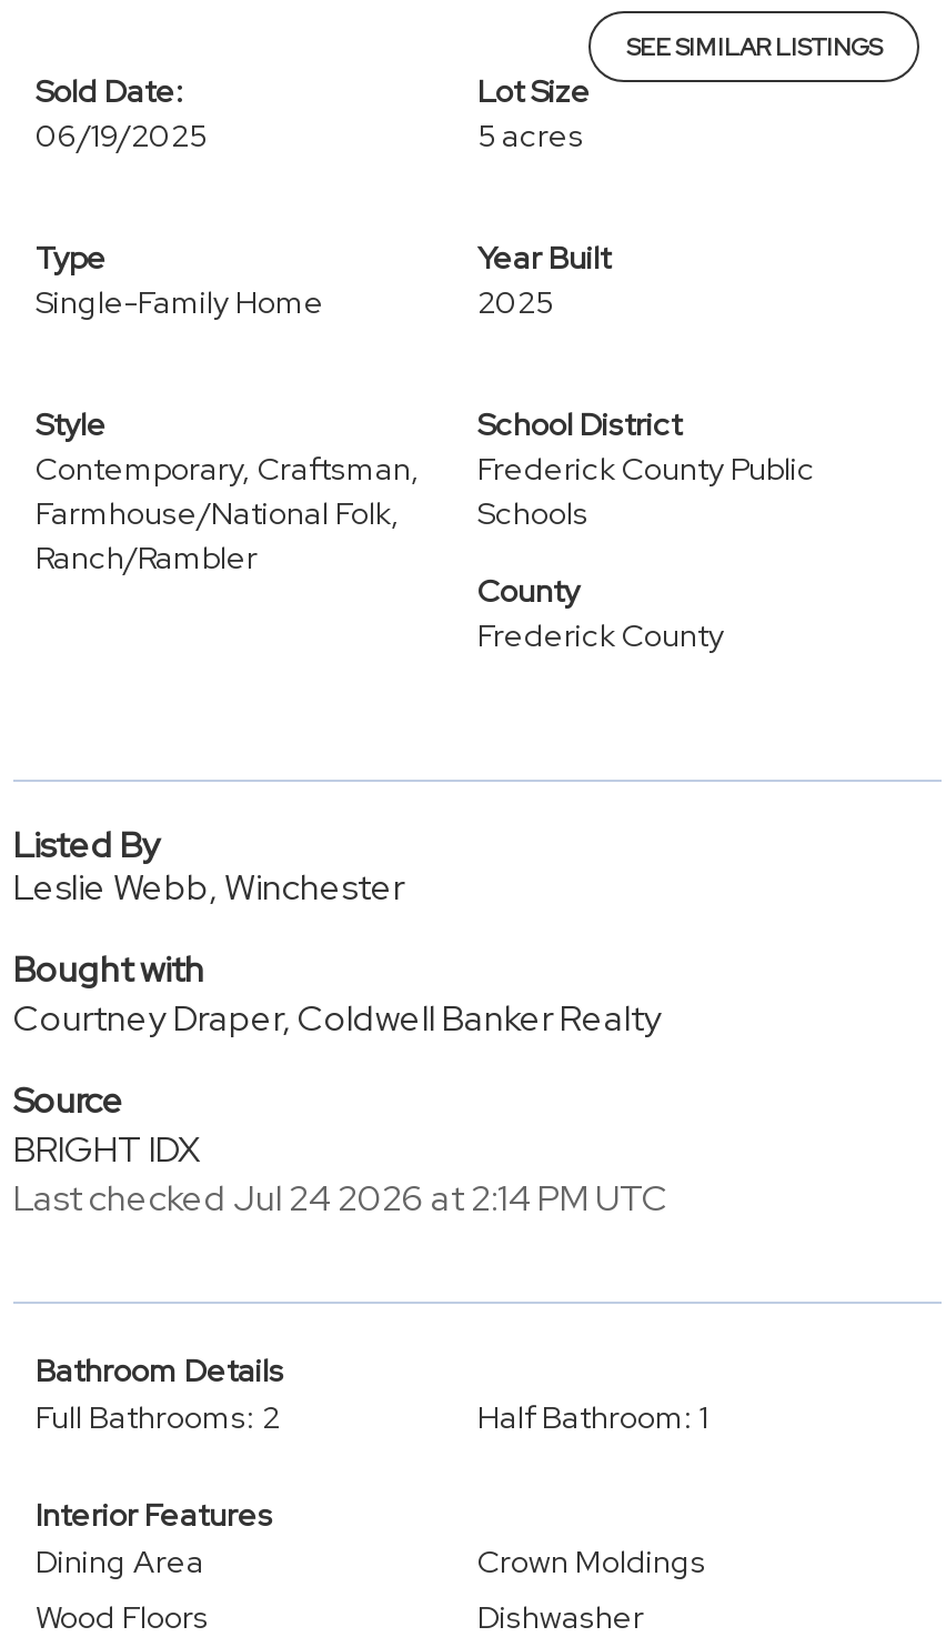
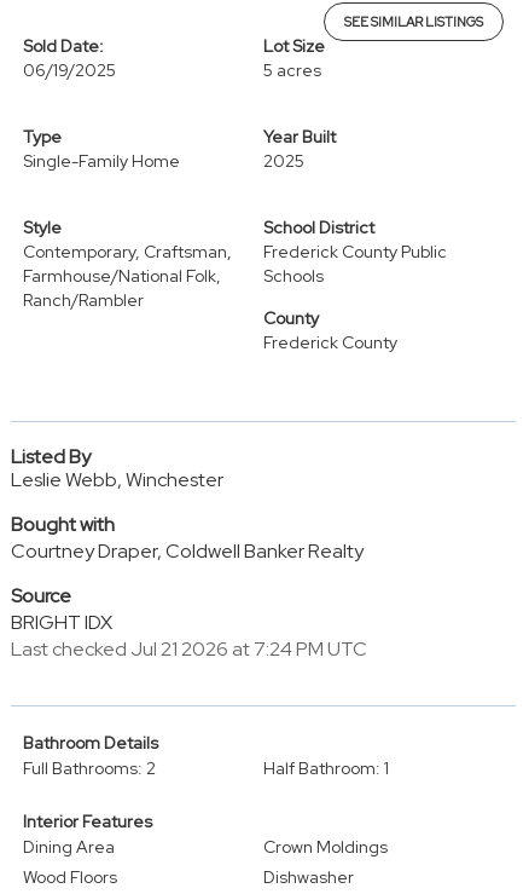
[13,1175,668,1222] Last checked Jul 24 2026 at 2:14 PM UTC -> [11,636,367,662] Last checked Jul 21 2026 at 7:24 PM UTC

